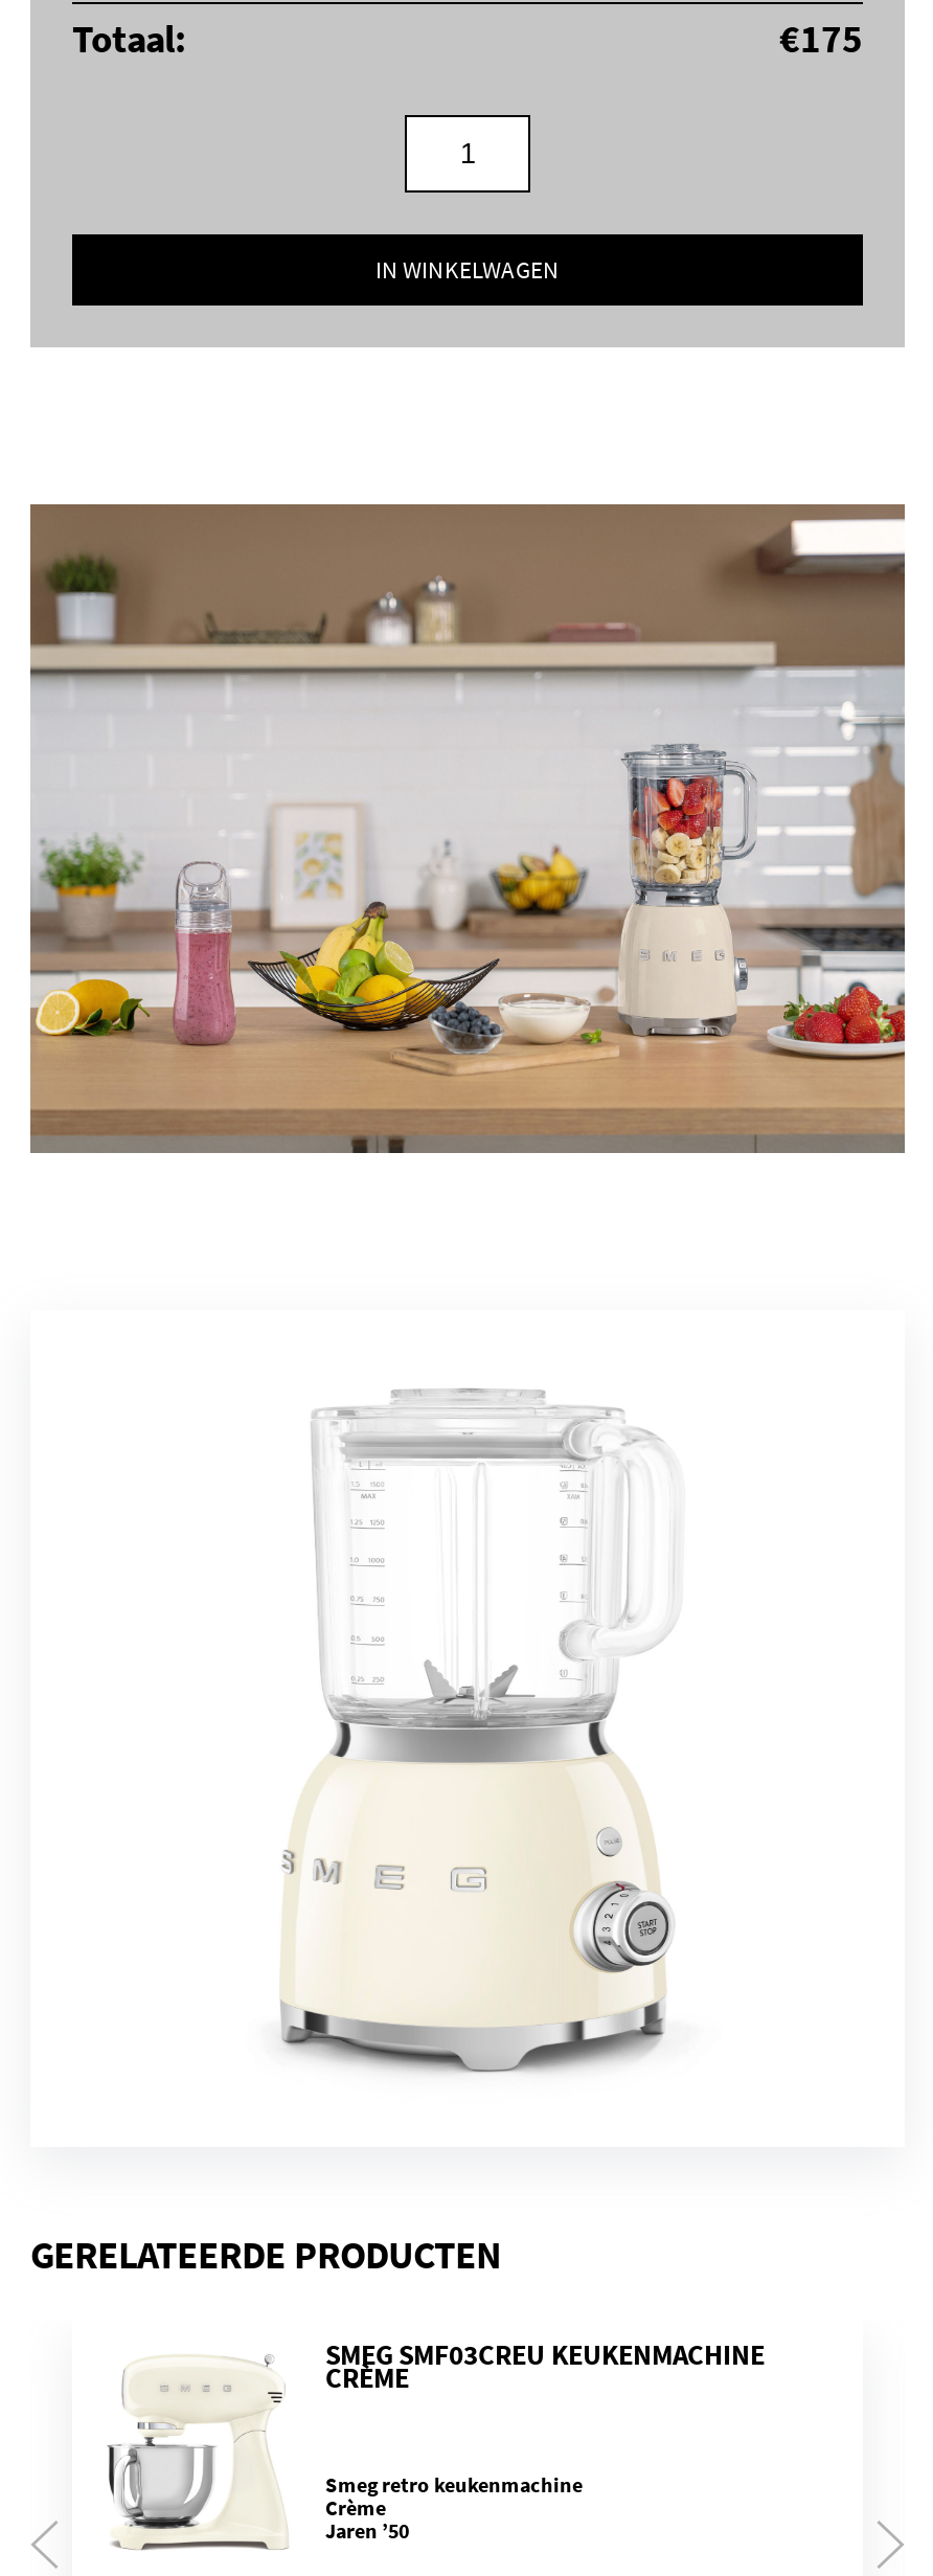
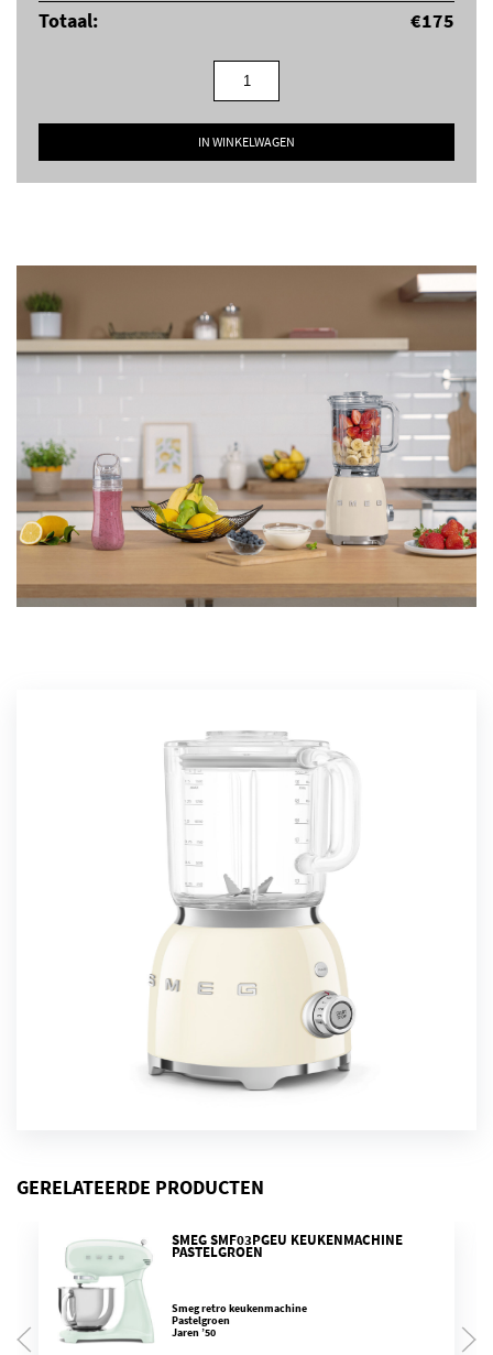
[325,2337,765,2395] SMEG SMF03CREU KEUKENMACHINE | CRÈME -> [172,1230,403,1261] SMEG SMF03PGEU KEUKENMACHINE | PASTELGROEN
[325,2494,386,2521] Crème -> [172,1313,230,1327] Pastelgroen

